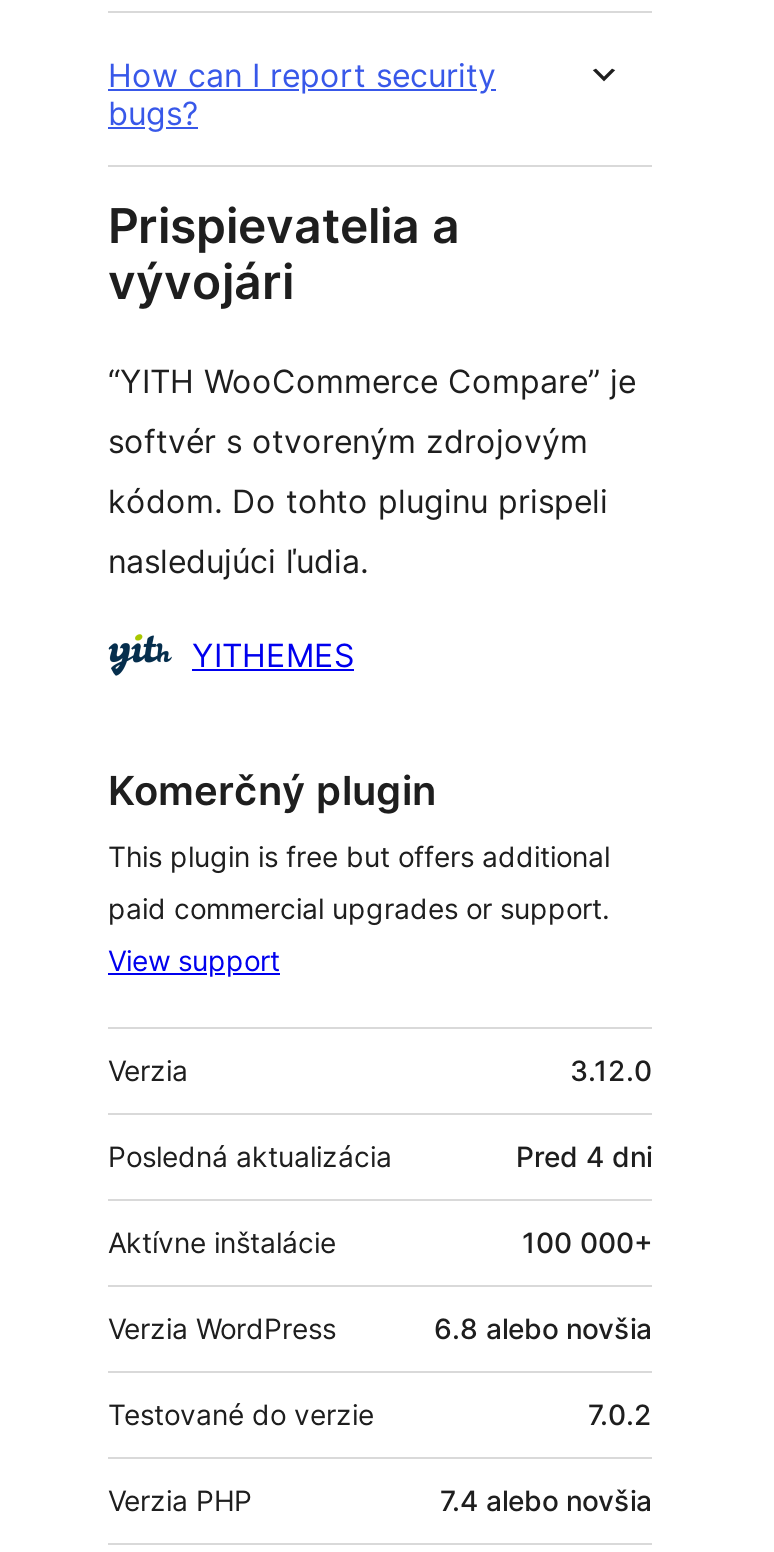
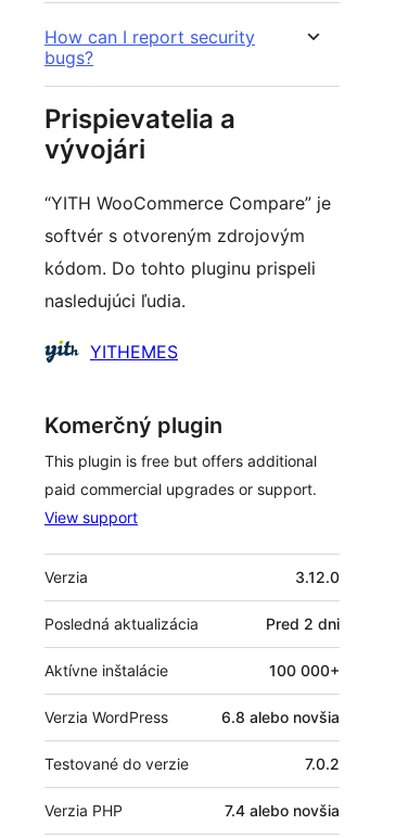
[516,1140,652,1174] Pred 4 dni -> [266,615,340,633] Pred 2 dni

